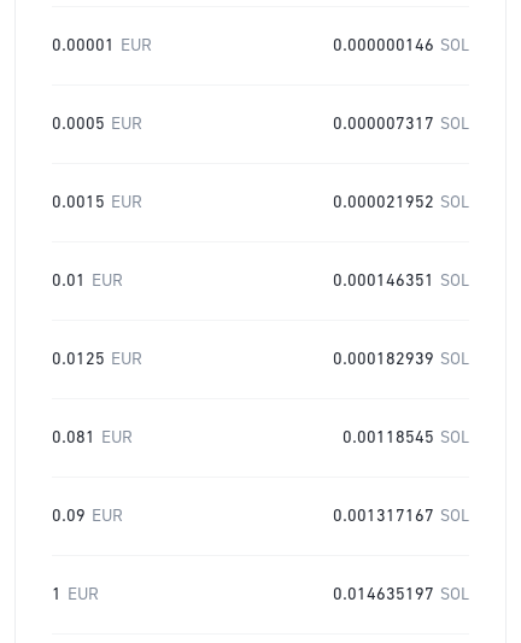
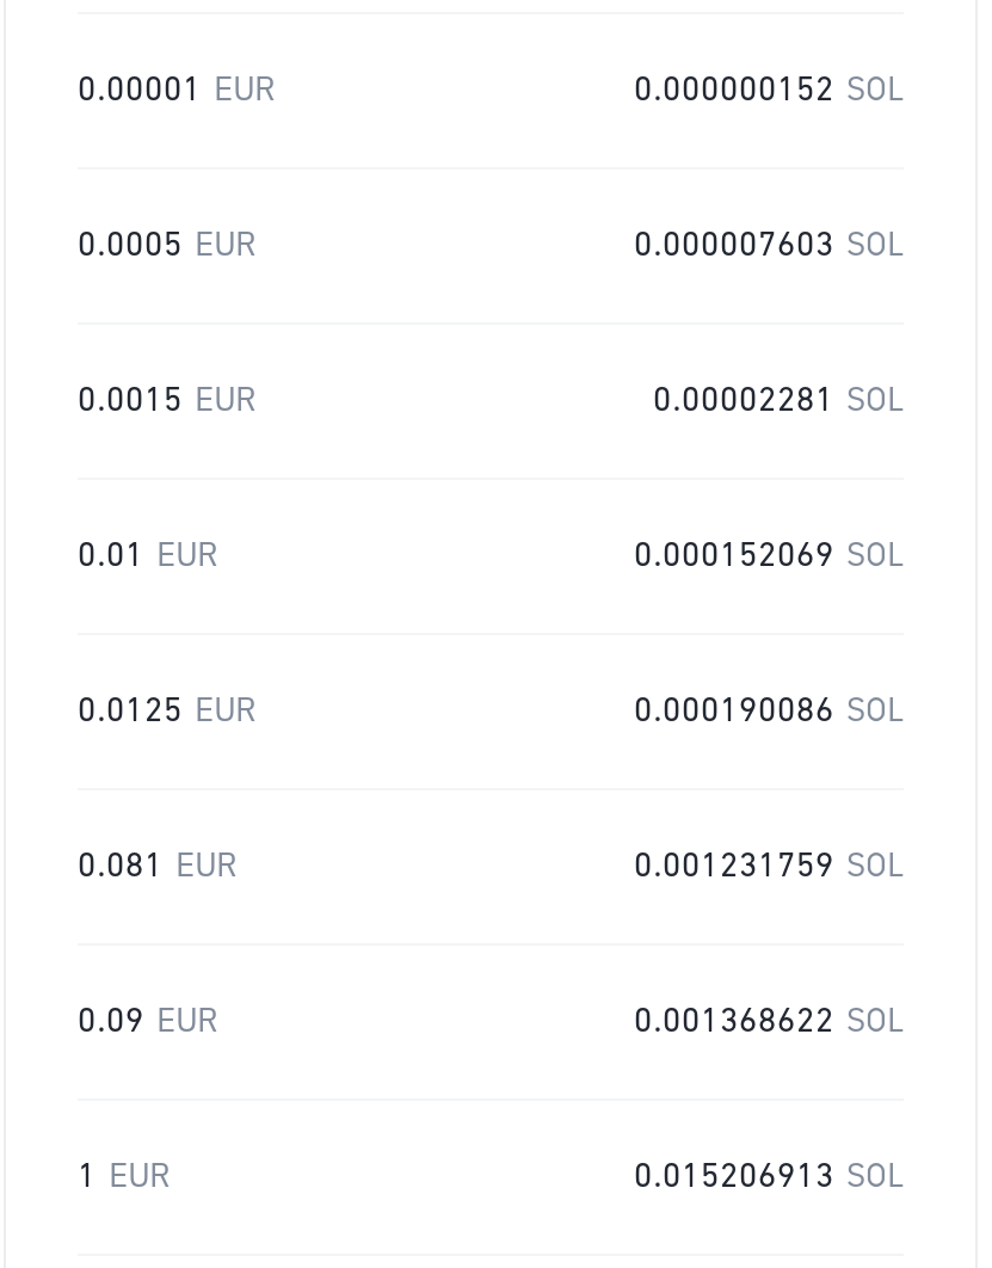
[333,37,469,54] 0.000000146 SOL -> [634,74,904,107] 0.000000152 SOL
[333,116,469,133] 0.000007317 SOL -> [634,229,904,263] 0.000007603 SOL
[333,194,469,211] 0.000021952 SOL -> [653,384,904,418] 0.00002281 SOL
[333,273,469,290] 0.000146351 SOL -> [634,540,904,573] 0.000152069 SOL
[333,351,469,368] 0.000182939 SOL -> [634,695,904,728] 0.000190086 SOL
[343,429,469,446] 0.00118545 SOL -> [634,850,904,884] 0.001231759 SOL
[333,508,469,525] 0.001317167 SOL -> [634,1005,904,1039] 0.001368622 SOL
[333,586,469,603] 0.014635197 SOL -> [634,1161,904,1194] 0.015206913 SOL

